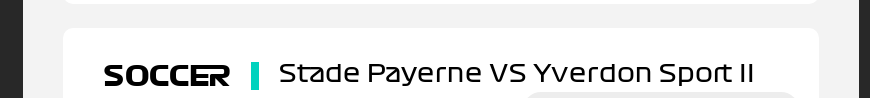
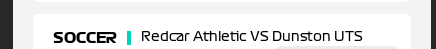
[279,62,755,86] Stade Payerne VS Yverdon Sport II -> [141,31,363,43] Redcar Athletic VS Dunston UTS

